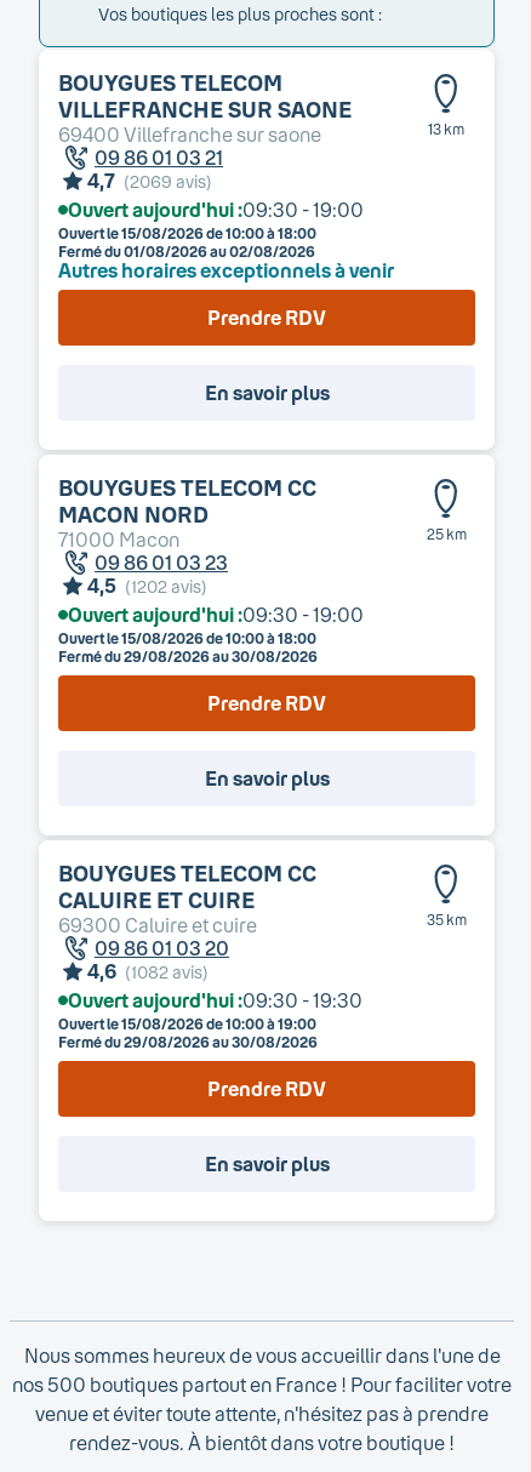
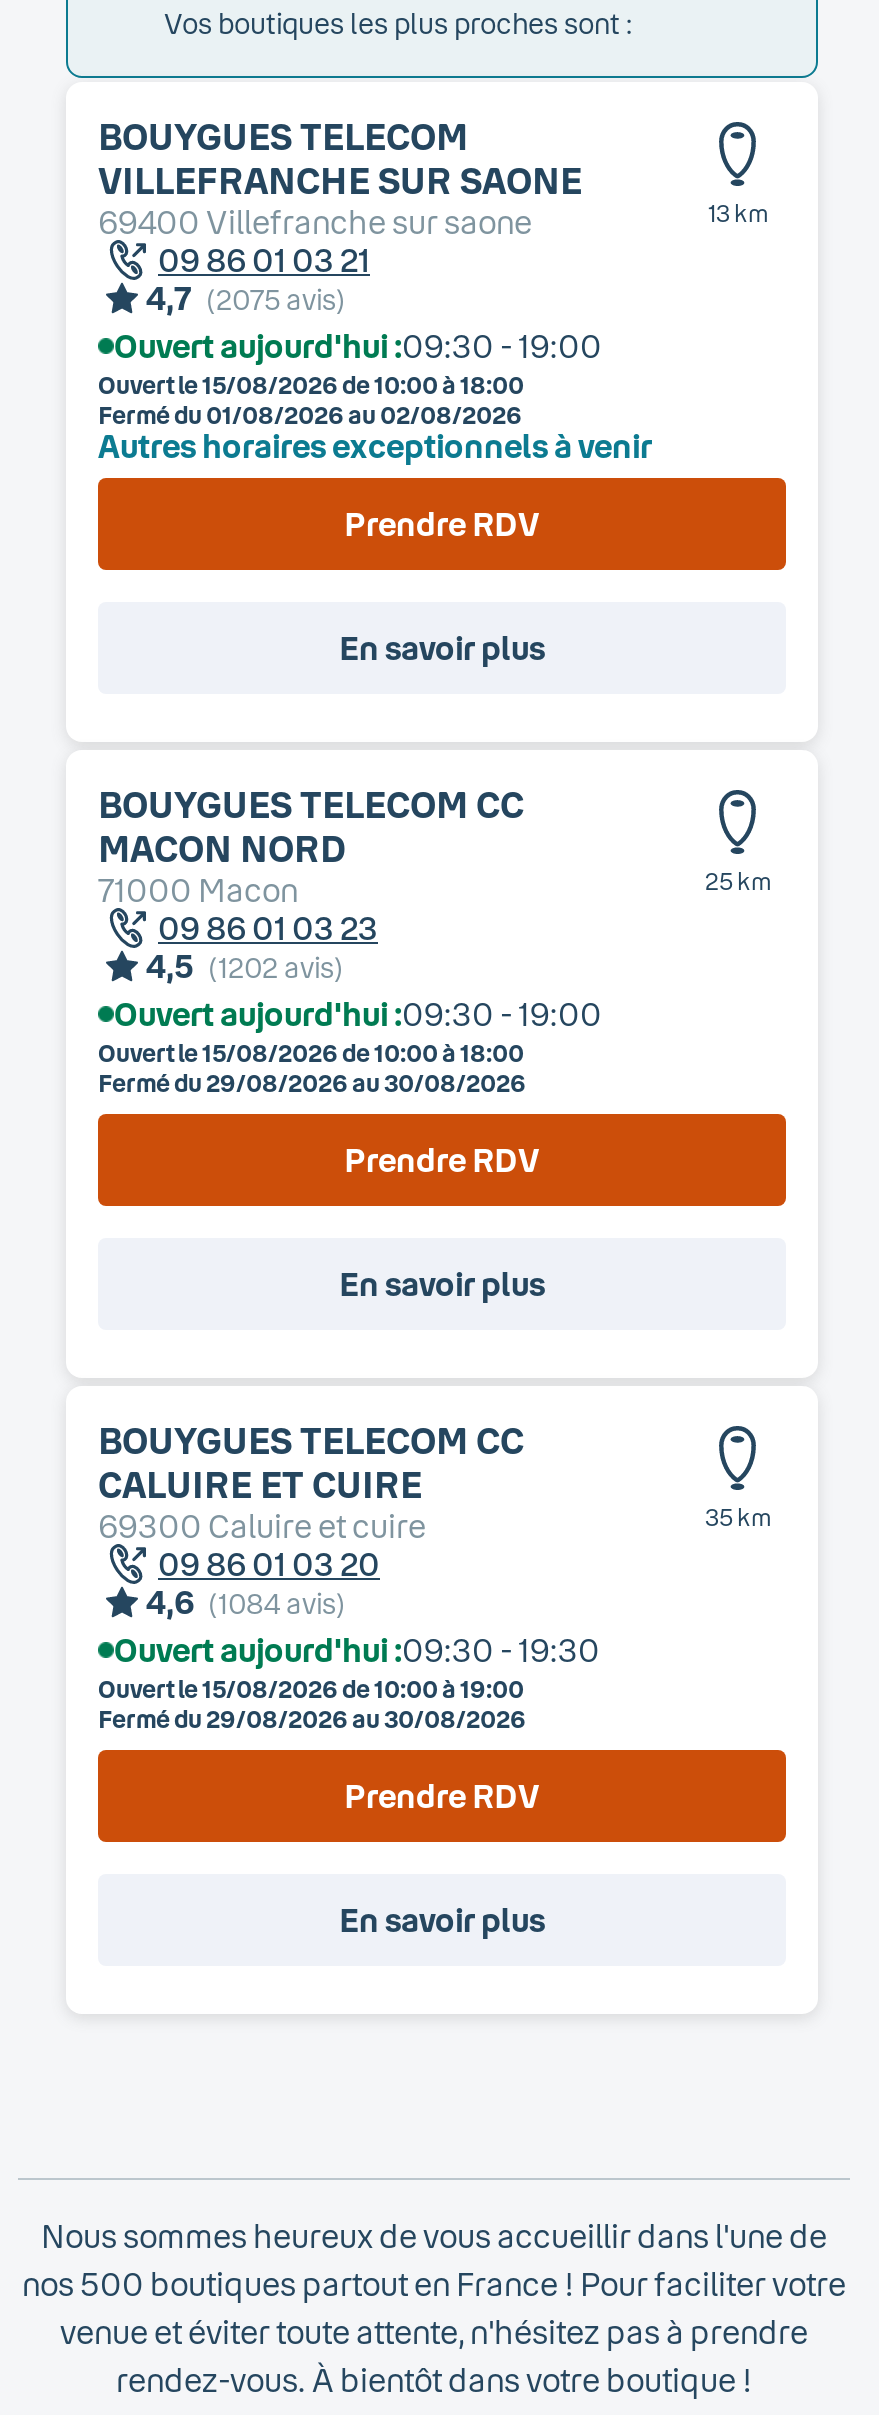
[87,169,212,192] 4,7 (2069 avis) -> [146,278,346,316] 4,7 (2075 avis)
[87,959,209,982] 4,6 (1082 avis) -> [146,1582,346,1620] 4,6 (1084 avis)

